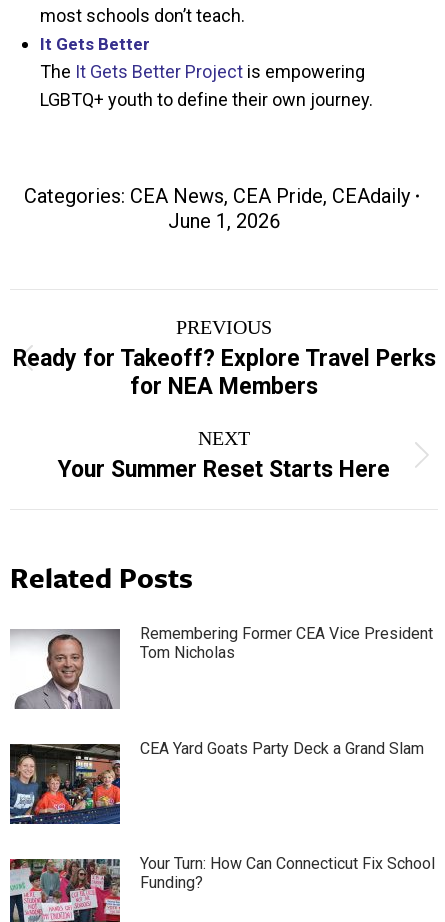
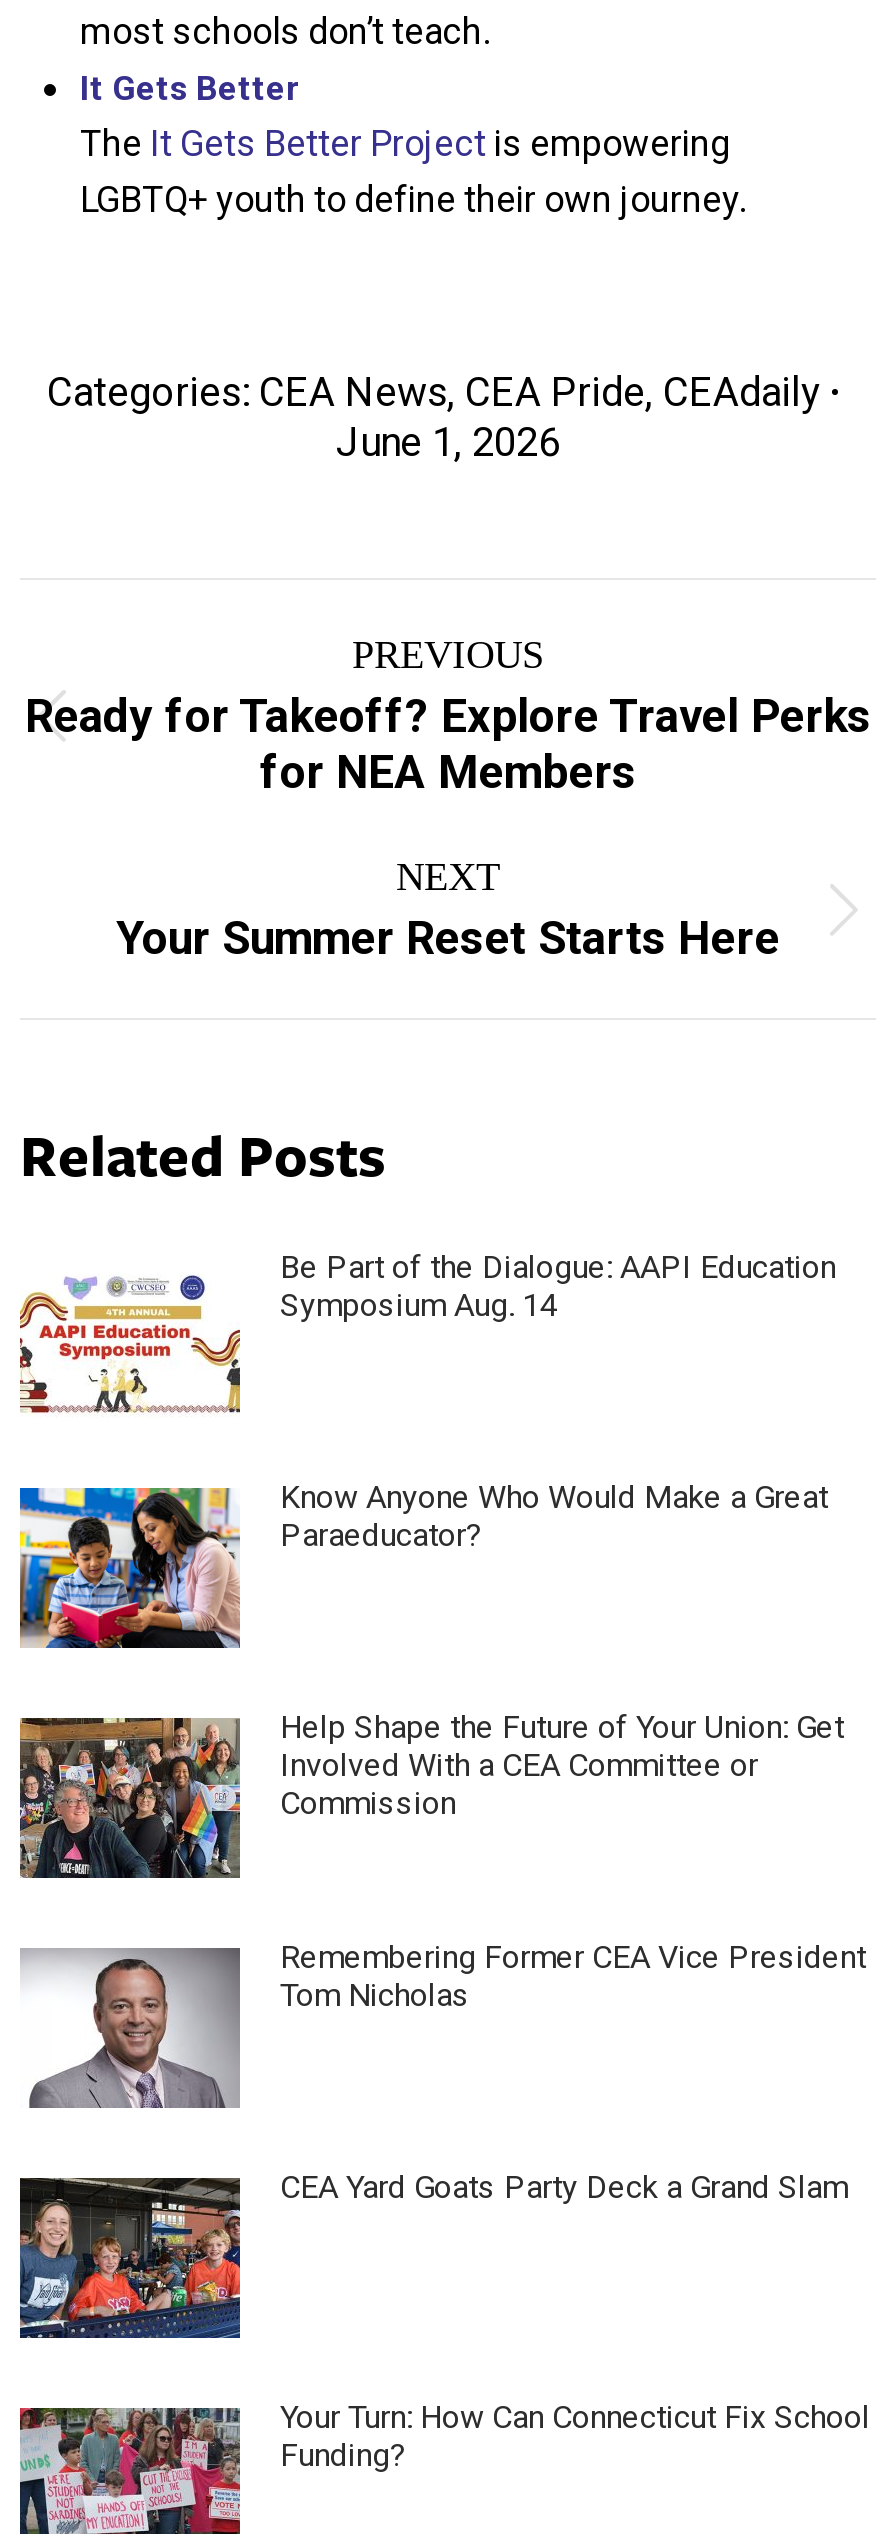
none -> [18,1248,836,1416] [image] | Be Part of the Dialogue: AAPI Education | Symposium Aug. 14
none -> [18,1478,828,1650] [image] | Know Anyone Who Would Make a Great | Paraeducator?
none -> [18,1708,844,1880] [image] | Help Shape the Future of Your Union: Get | Involved With a CEA Committee or | Commission

